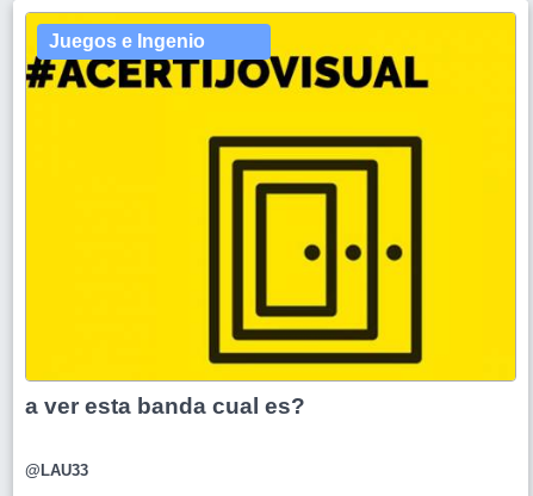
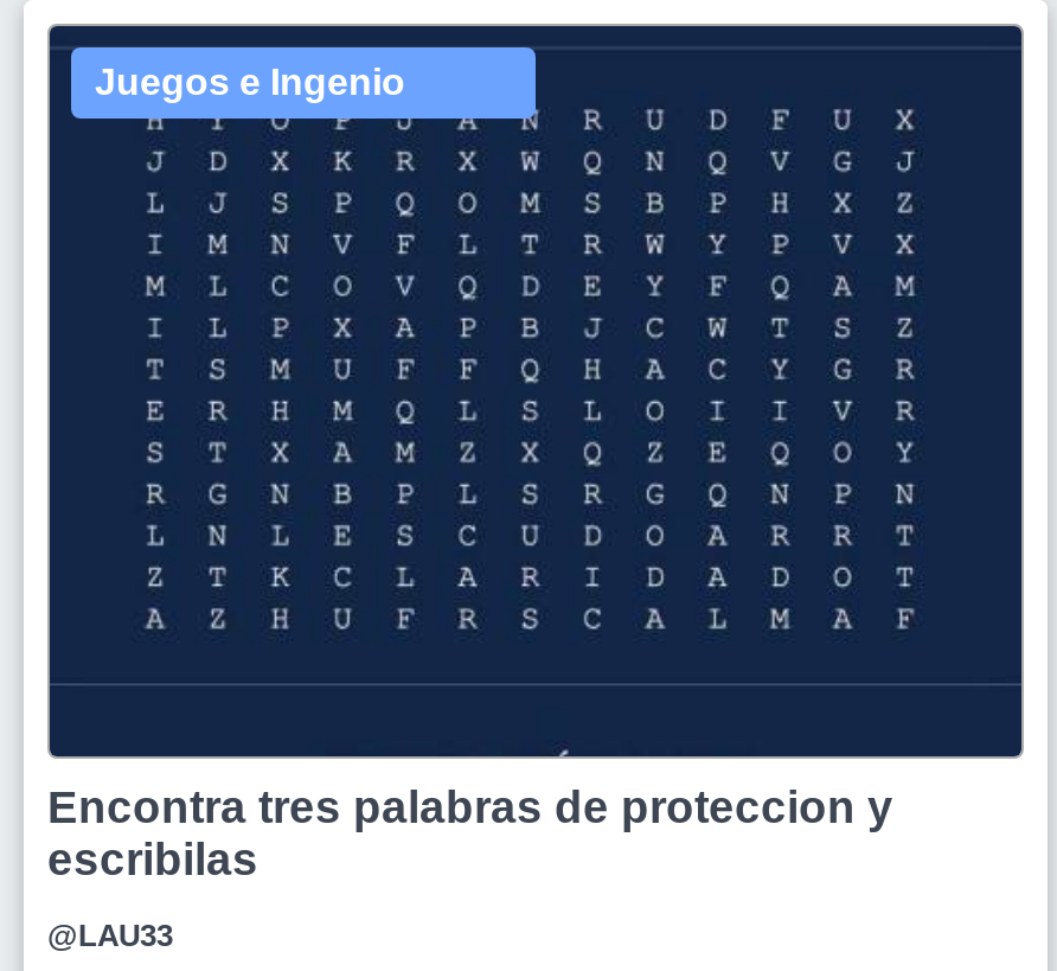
[25,12,516,418] [image] | a ver esta banda cual es? -> [47,24,1024,883] [image] | Encontra tres palabras de proteccion y | escribilas

